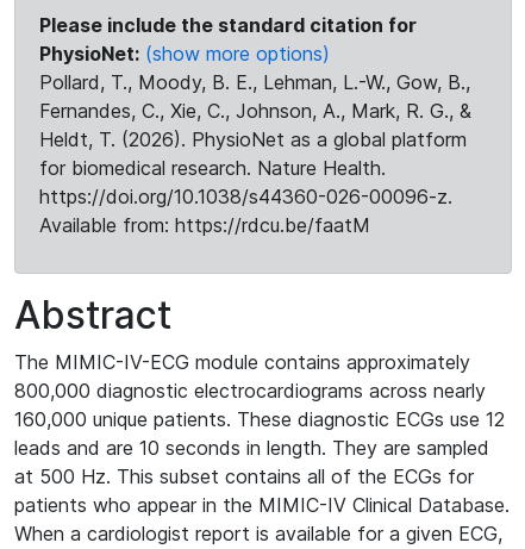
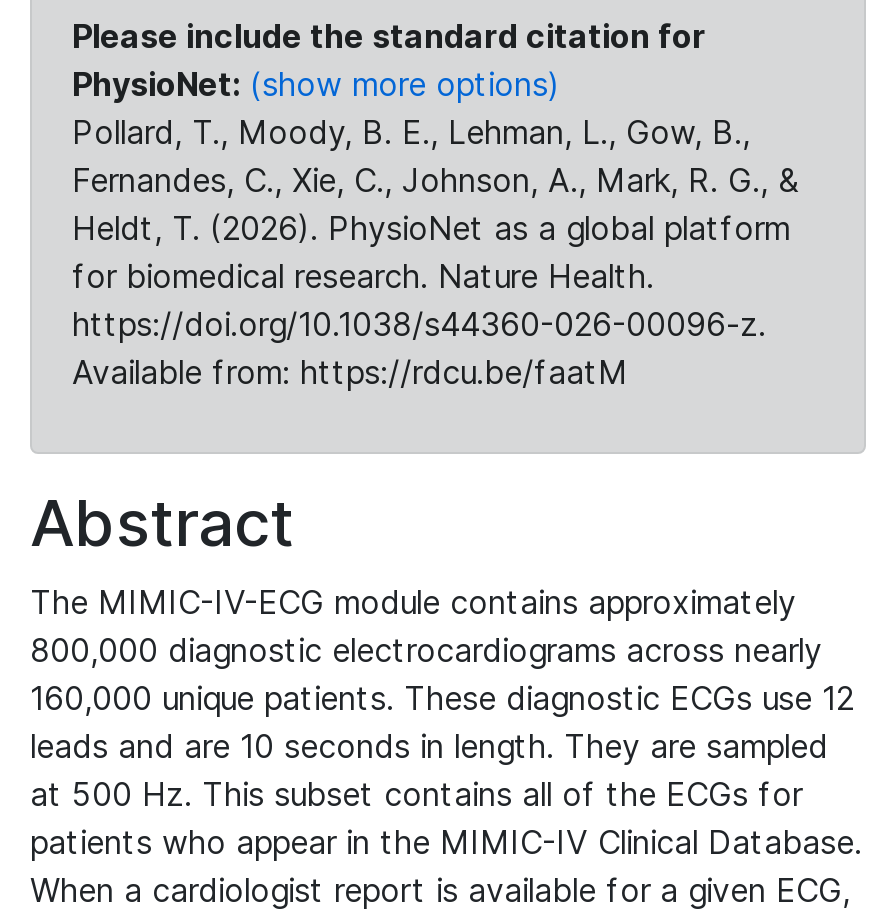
[39,70,470,94] Pollard, T., Moody, B. E., Lehman, L.-W., Gow, B., -> [72,112,750,152] Pollard, T., Moody, B. E., Lehman, L., Gow, B.,

